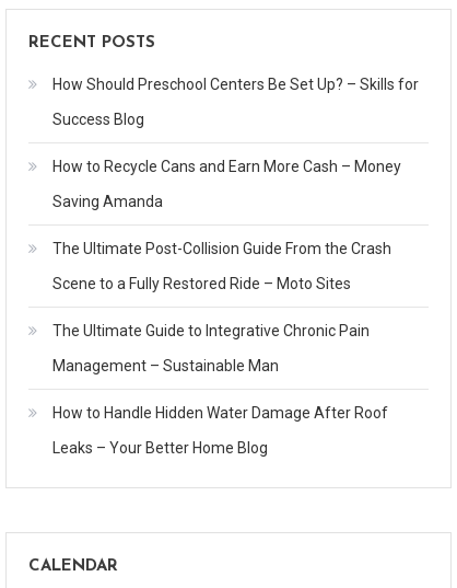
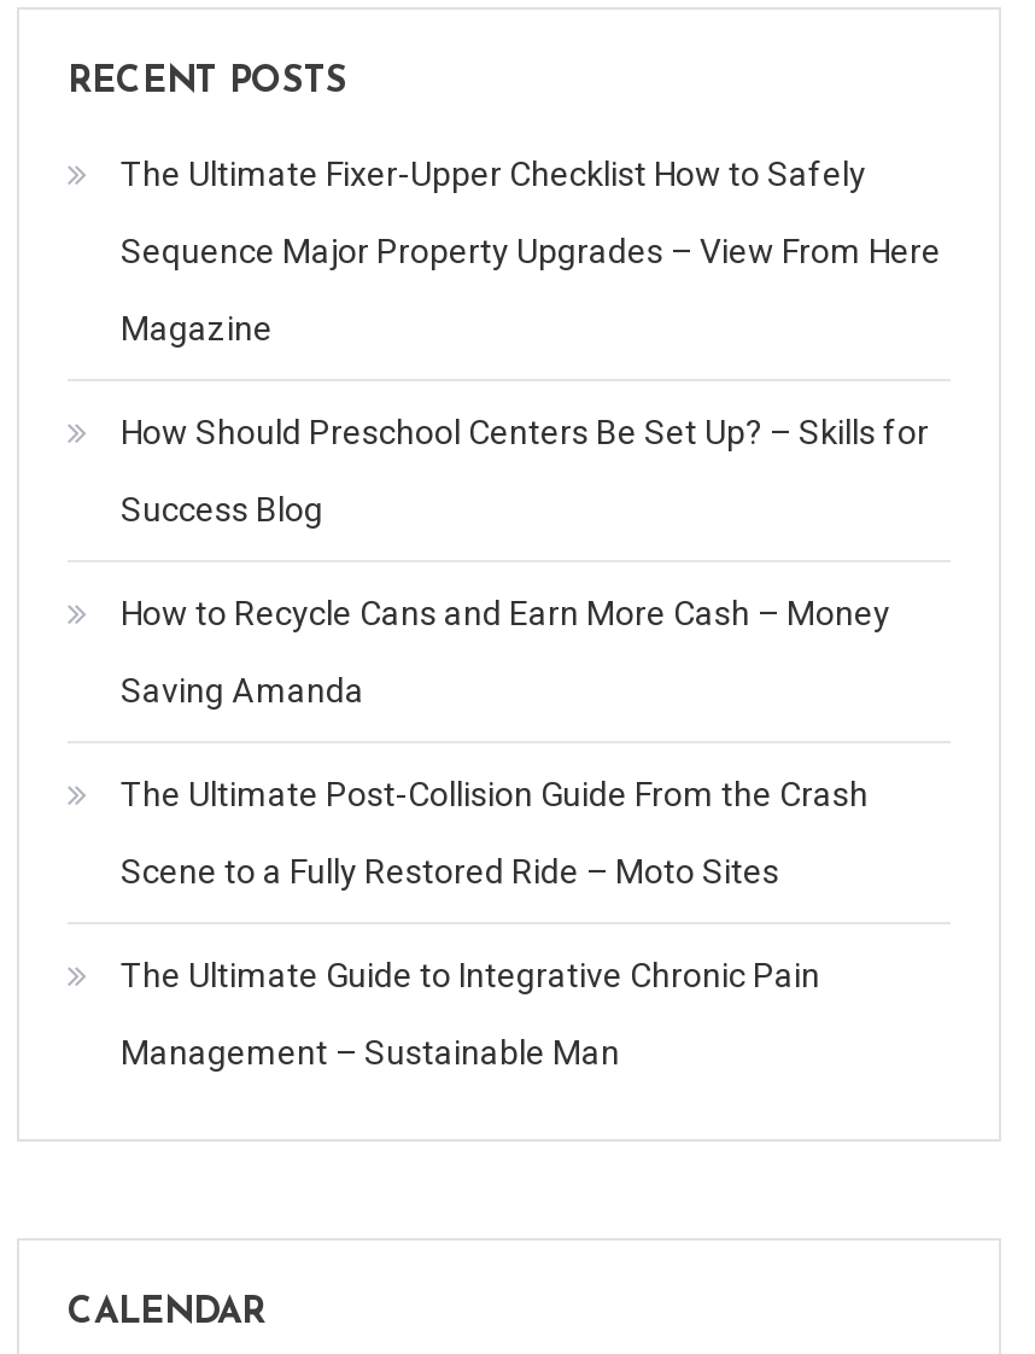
none -> [121,154,941,347] The Ultimate Fixer-Upper Checklist How to Safely | Sequence Major Property Upgrades – View From Here | Magazine
moved [52,75,419,374] -> [121,412,929,1071]: How Should Preschool Centers Be Set Up? – Skills for | Success Blog | How to Recycle Cans and Earn More Cash – Money | Saving Amanda | The Ultimate Post-Collision Guide From the Crash | Scene to a Fully Restored Ride – Moto Sites | The Ultimate Guide to Integrative Chronic Pain | Management – Sustainable Man
[52,404,388,456] How to Handle Hidden Water Damage After Roof | Leaks – Your Better Home Blog -> none

